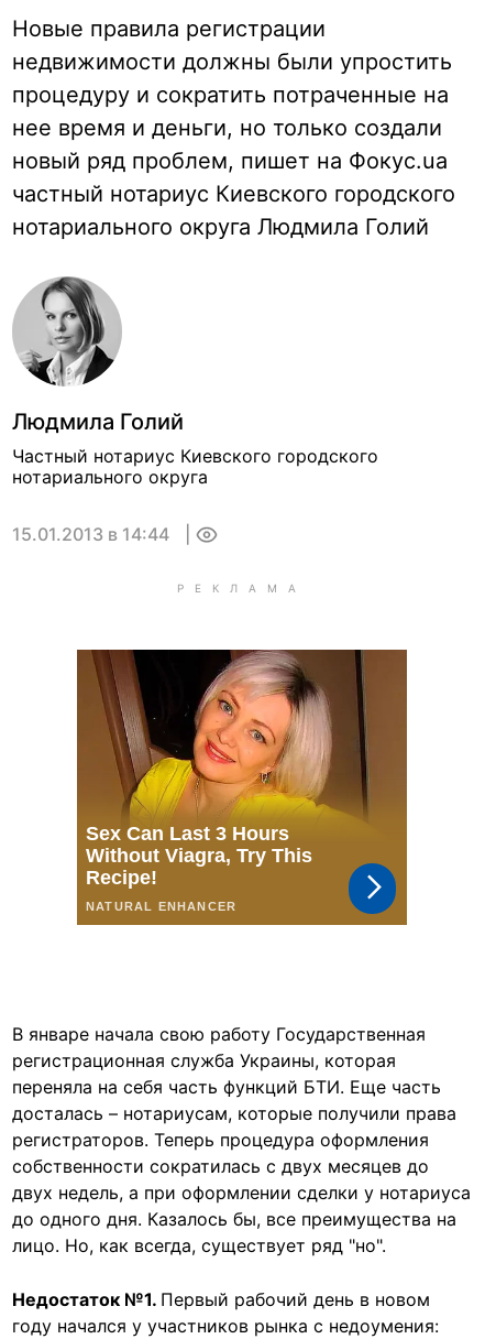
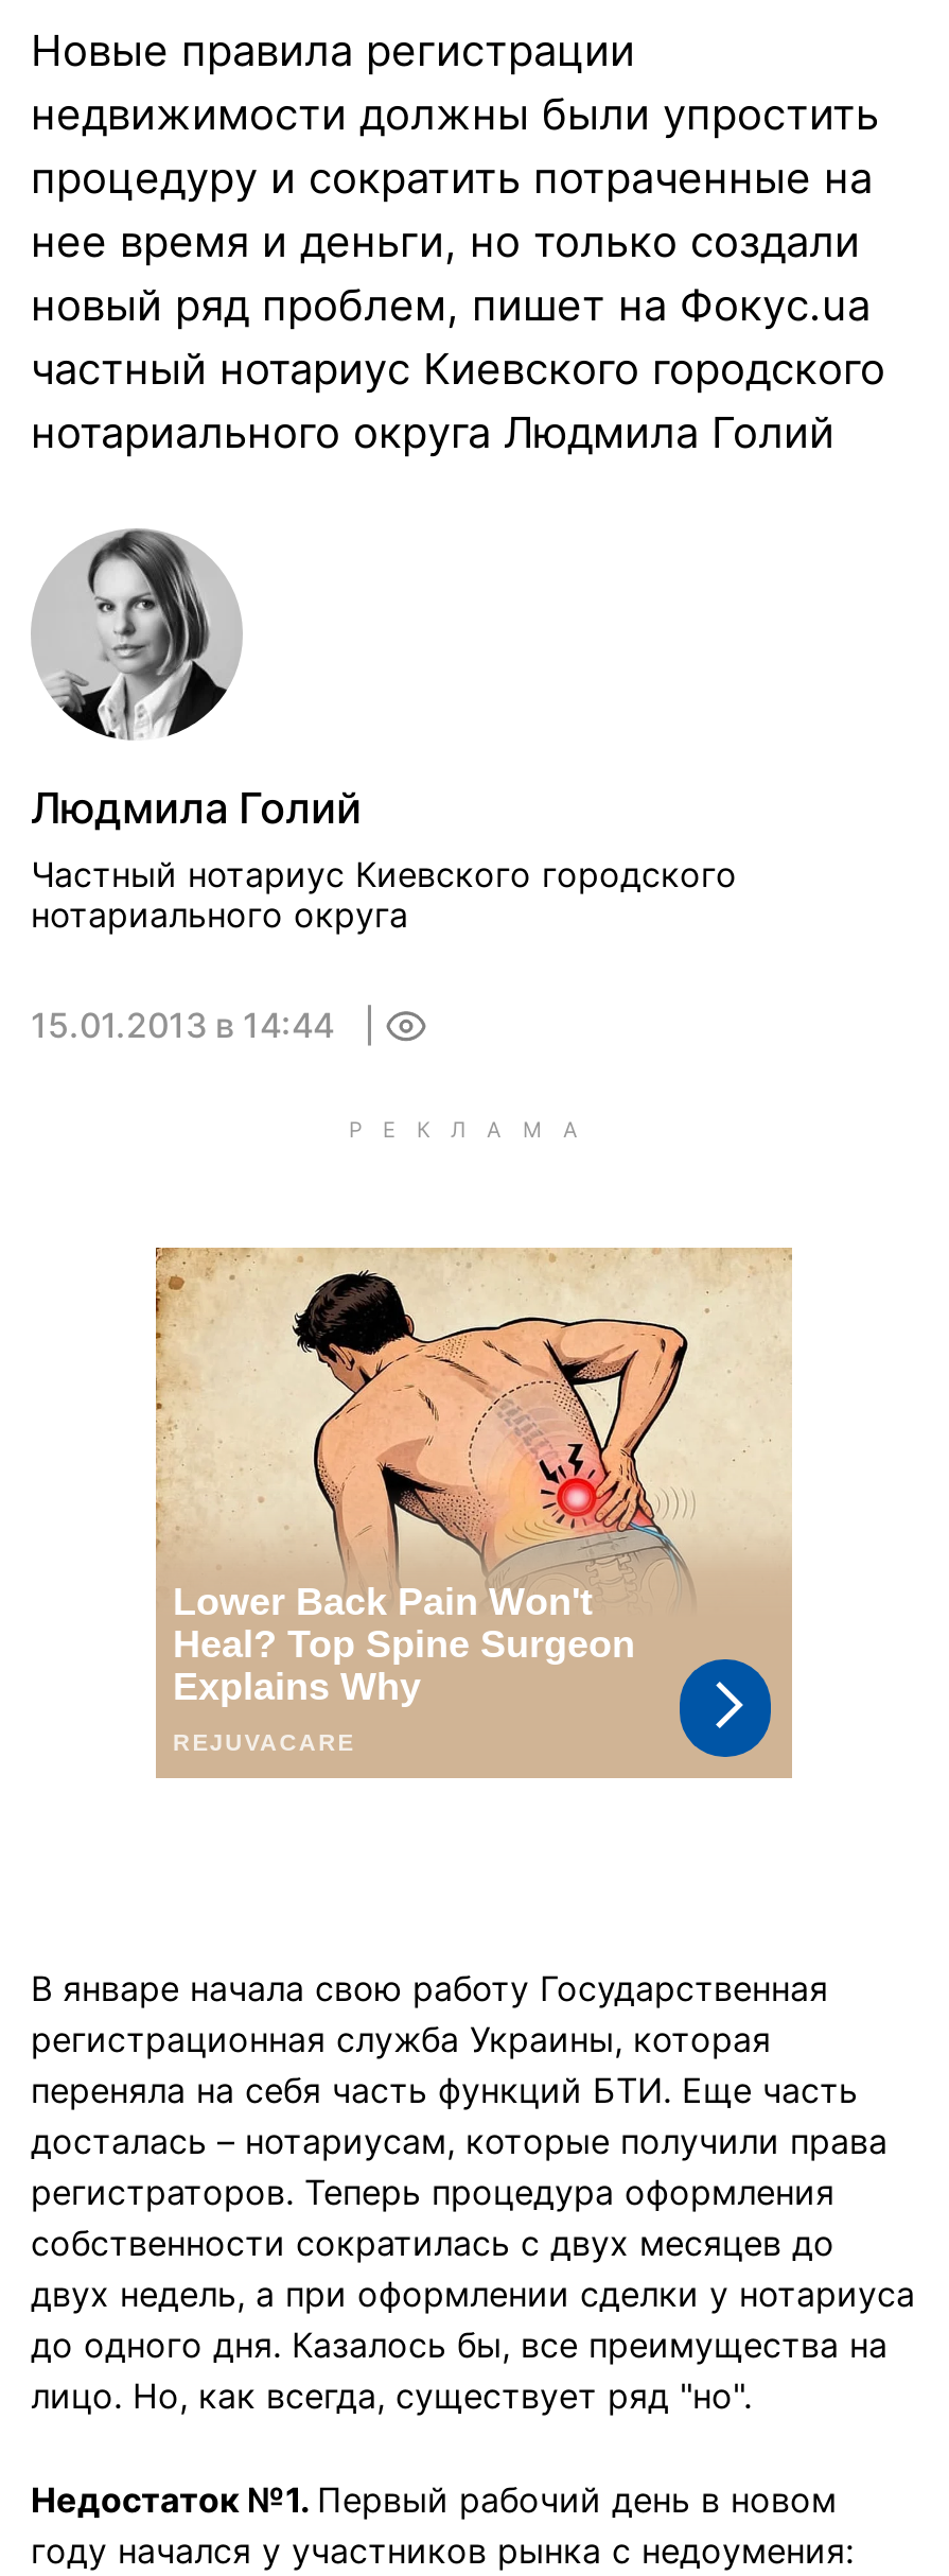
[77,649,407,925] [image] -> [154,1246,794,1776] [image]

